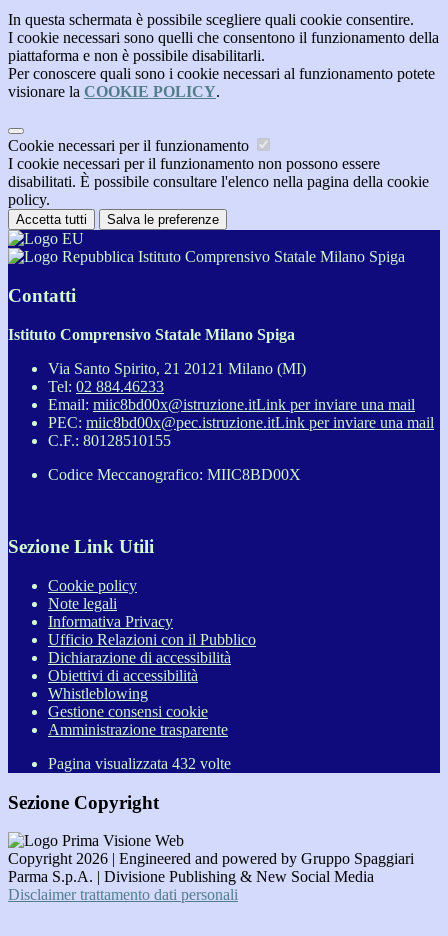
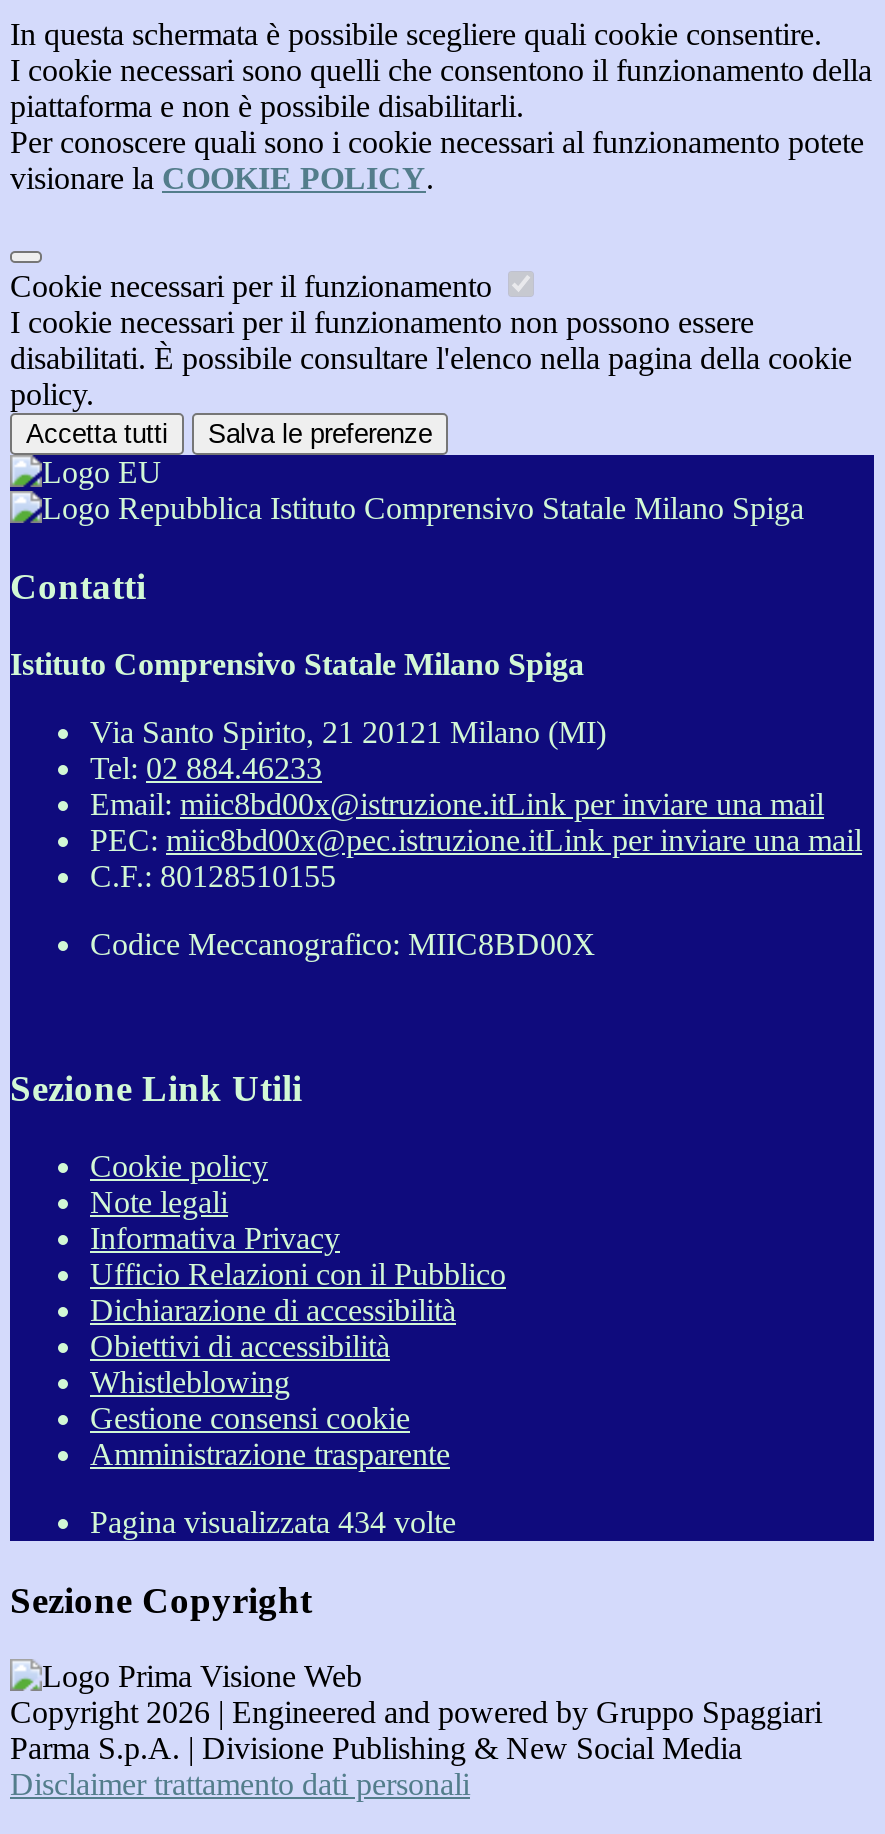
[48,755,231,772] Pagina visualizzata 432 volte -> [90,1505,456,1539] Pagina visualizzata 434 volte

